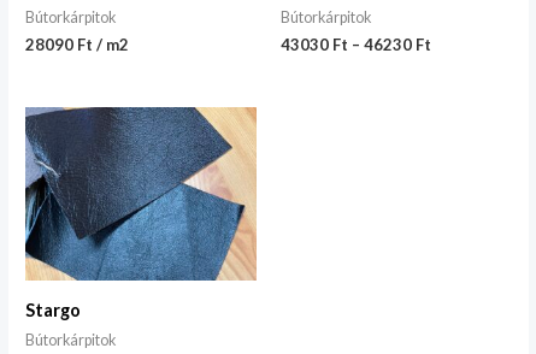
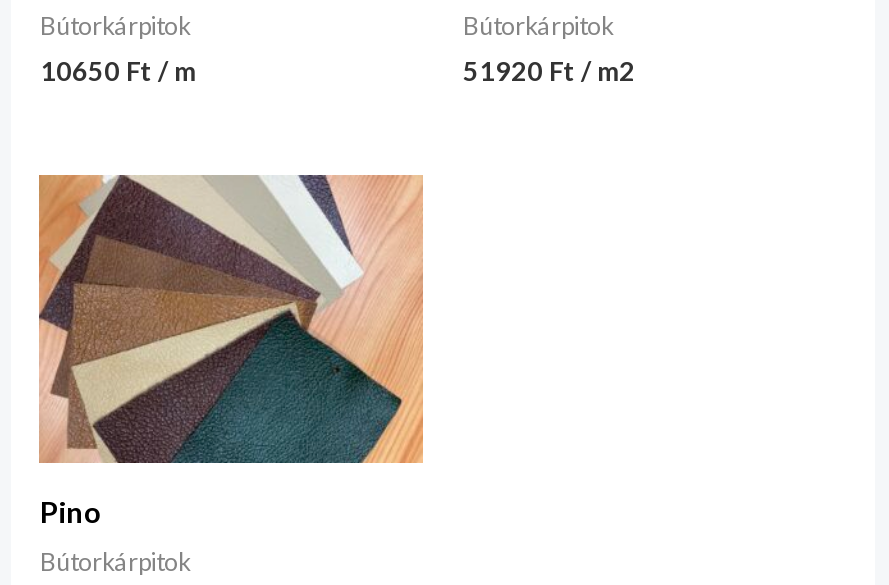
[26,35,129,54] 28090 Ft / m2 -> [40,55,196,87] 10650 Ft / m
[281,35,431,54] 43030 Ft – 46230 Ft -> [463,55,635,87] 51920 Ft / m2
[24,106,257,321] [image] | Stargo -> [37,173,421,530] [image] | Pino

